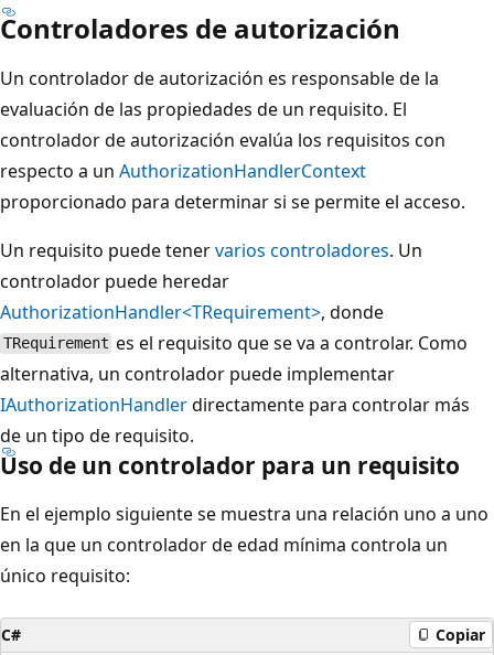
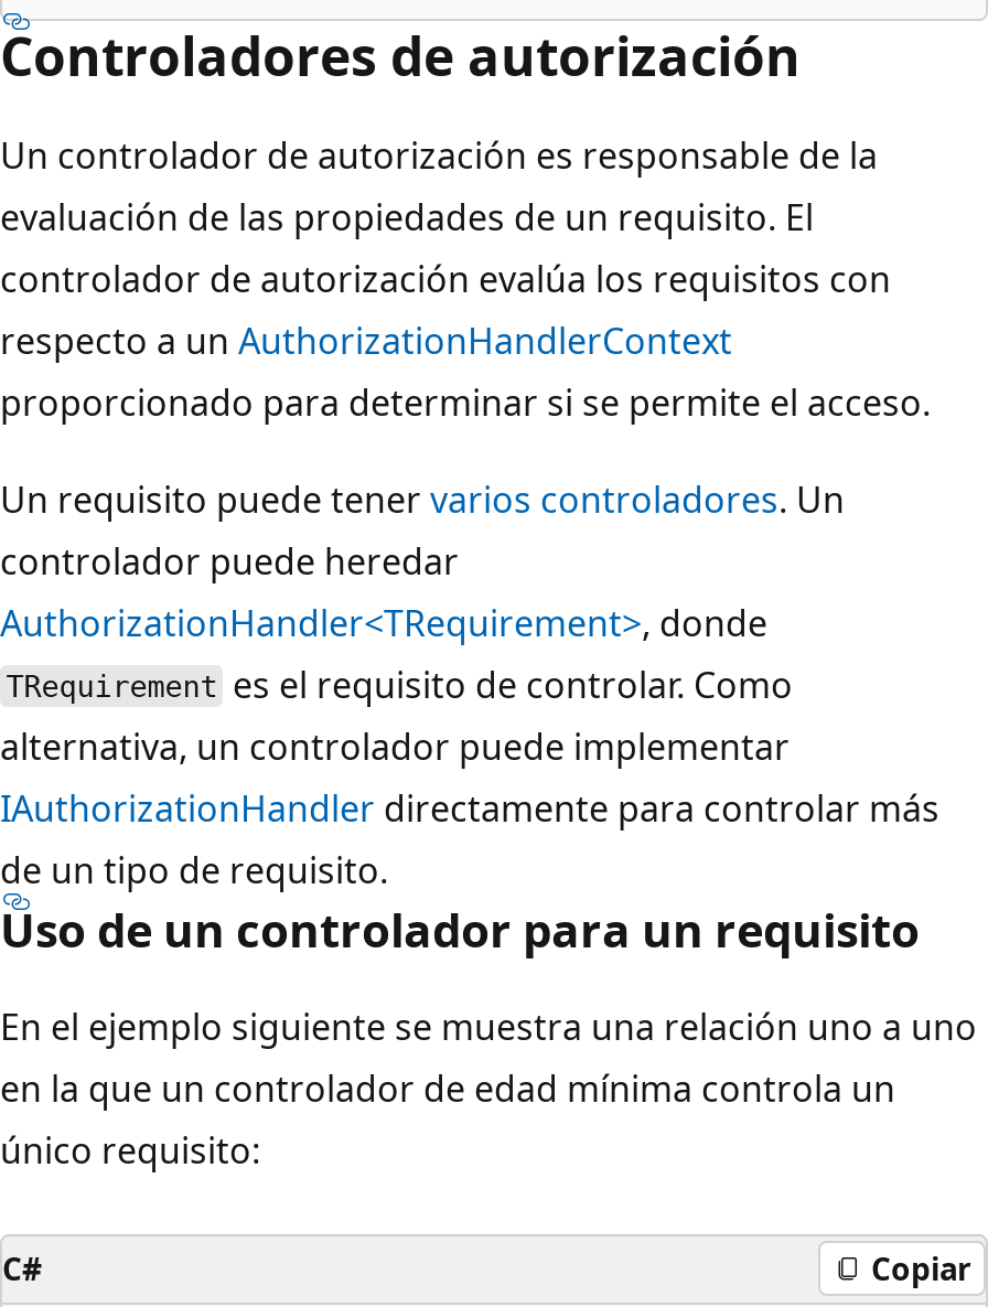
[3,330,468,355] TRequirement es el requisito que se va a controlar. Como -> [6,660,793,708] TRequirement es el requisito de controlar. Como

